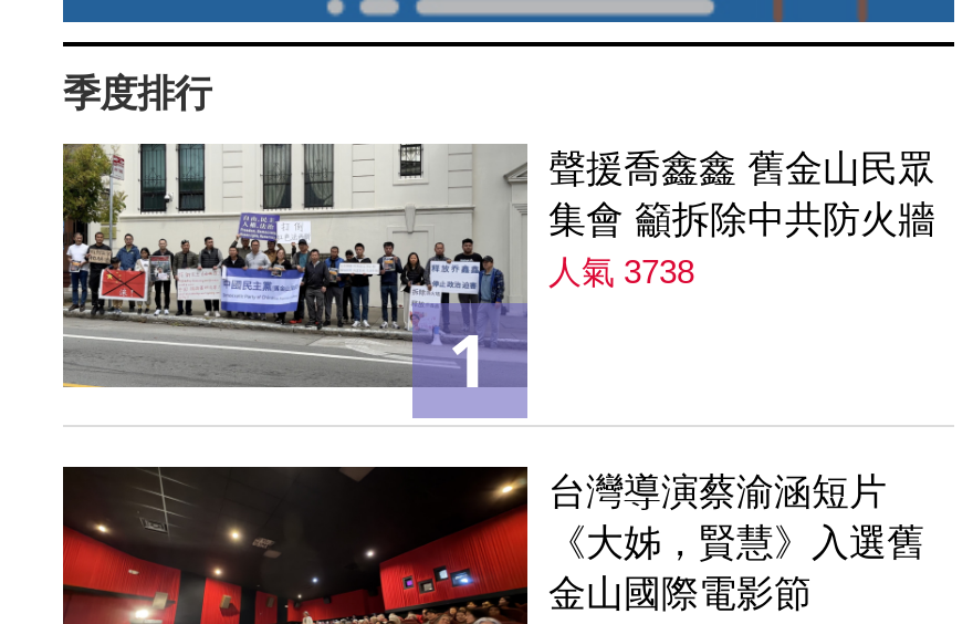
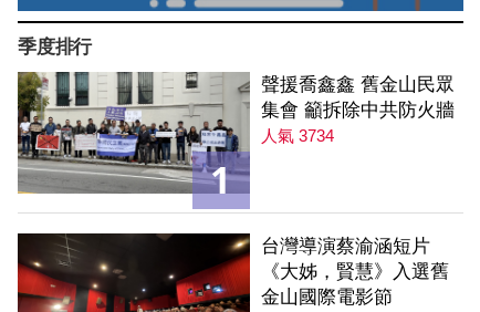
[548,253,694,291] 人氣 3738 -> [260,127,333,145] 人氣 3734

